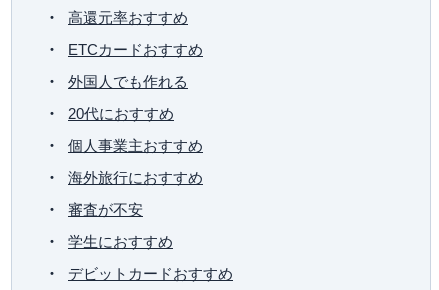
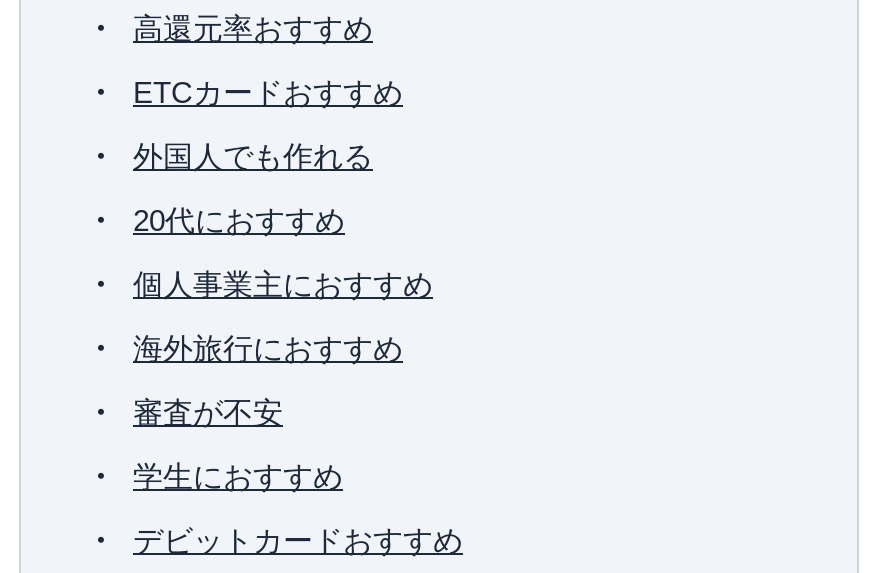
[68,137,203,154] 個人事業主おすすめ -> [133,267,433,301] 個人事業主におすすめ

